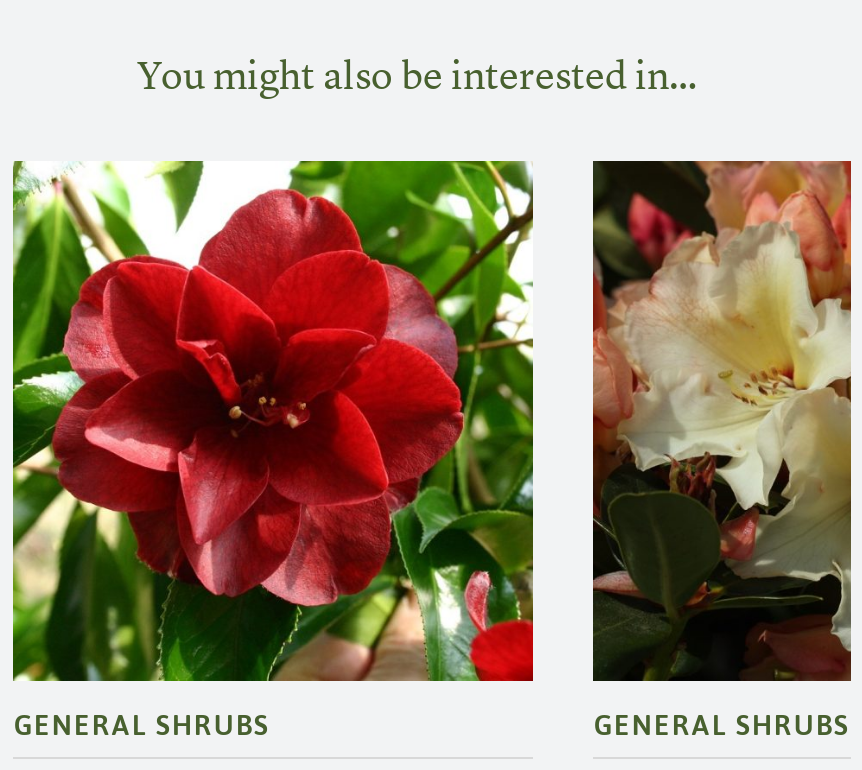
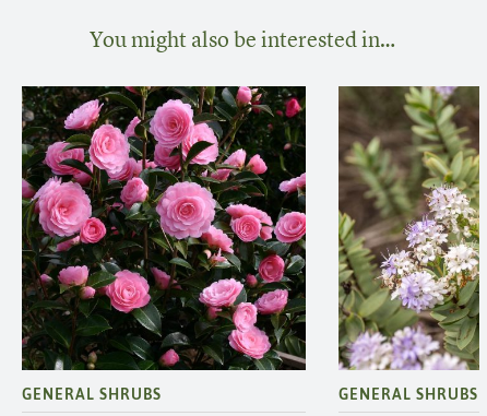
[11,159,535,683] [image] -> [21,85,307,371] [image]
[591,161,853,683] [image] -> [337,86,480,370] [image]

